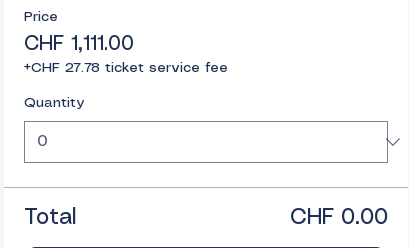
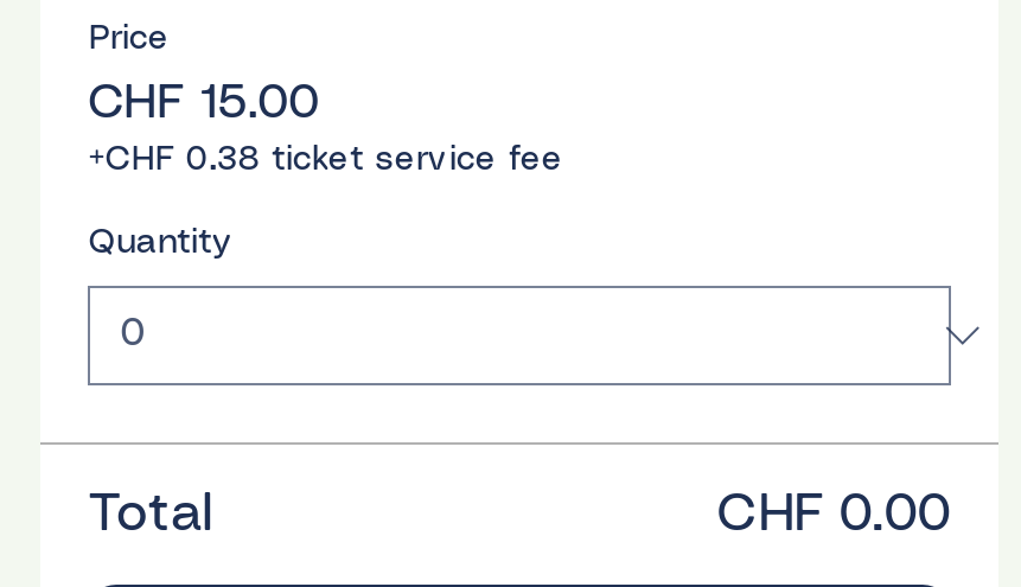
[24,35,134,54] CHF 1,111.00 -> [89,82,319,127] CHF 15.00
[24,61,228,75] +CHF 27.78 ticket service fee -> [89,143,563,177] +CHF 0.38 ticket service fee

